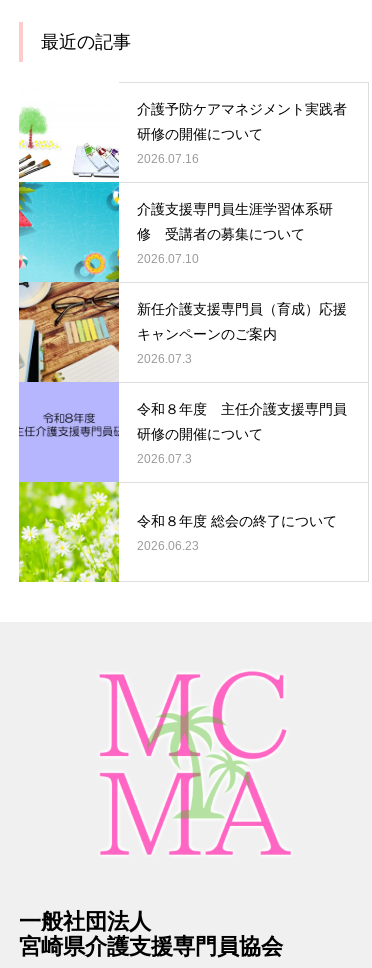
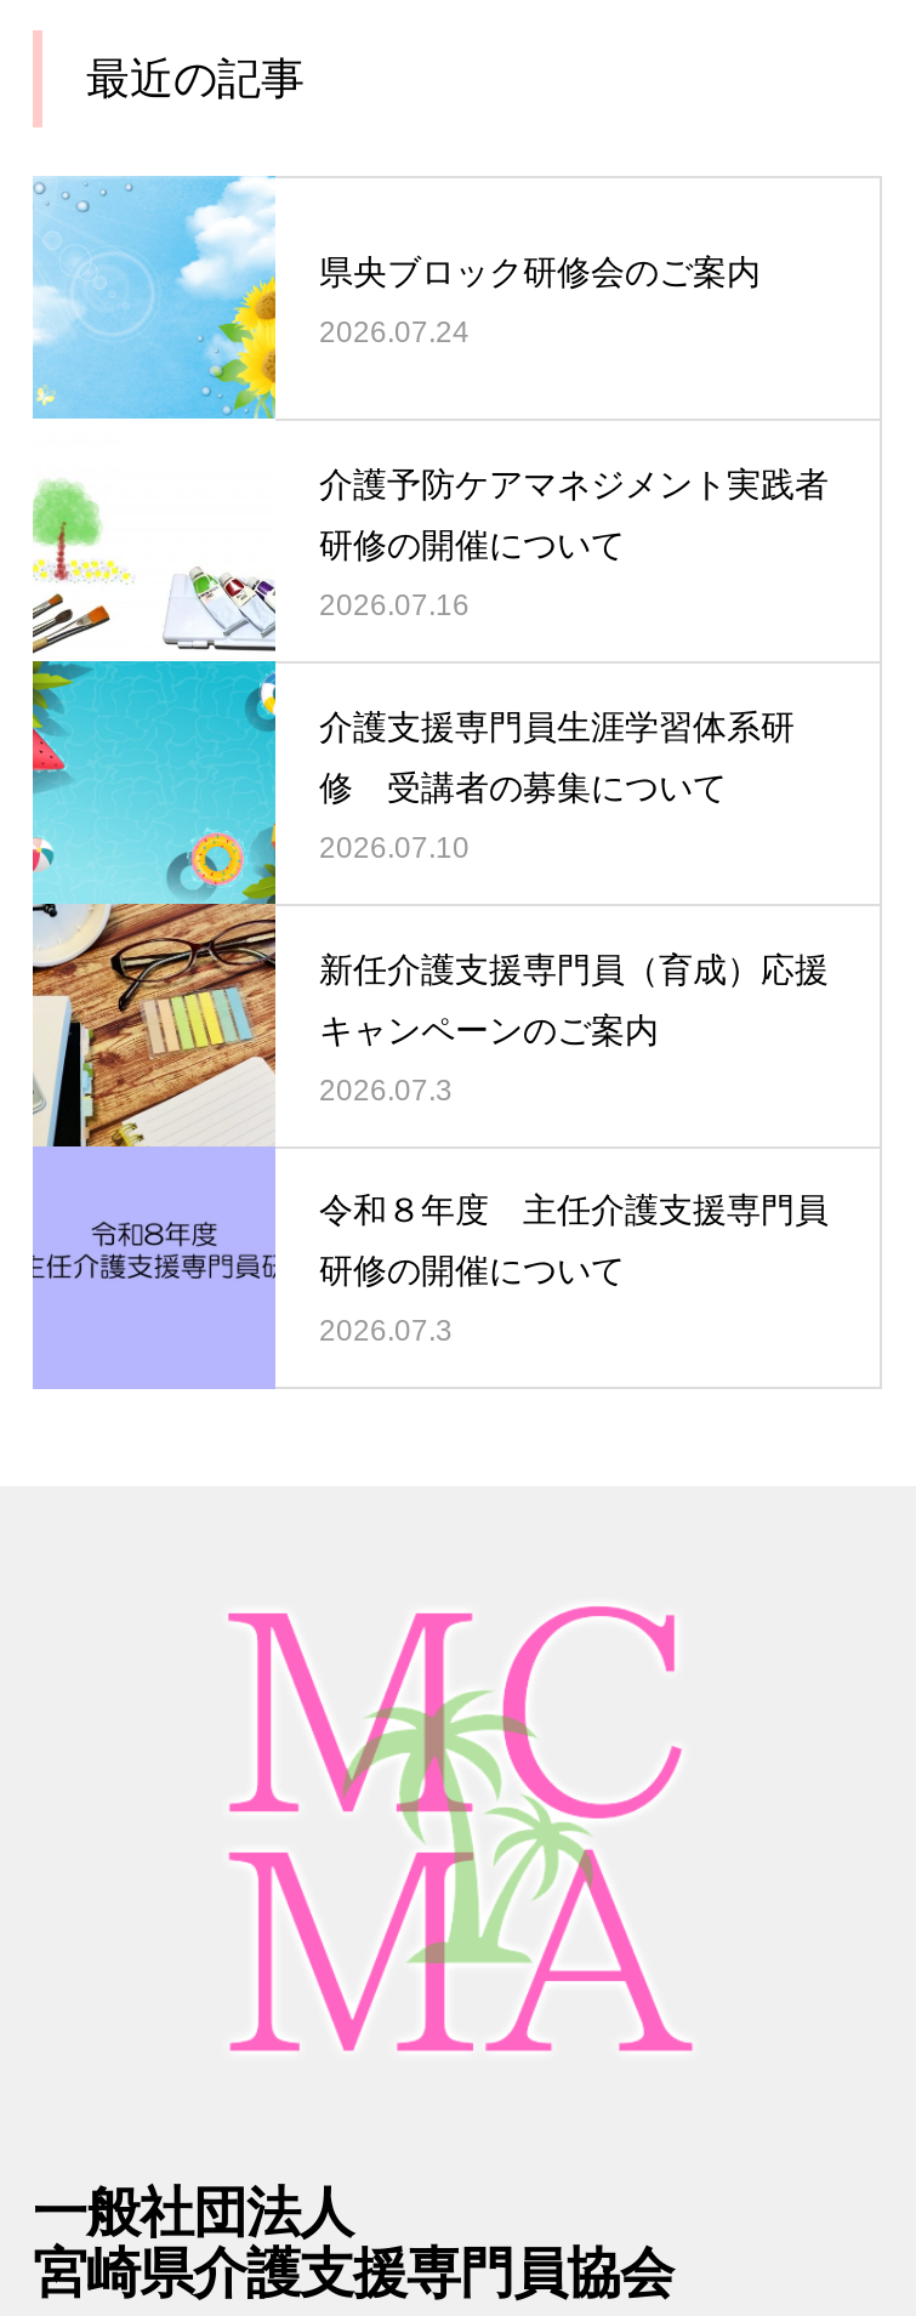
none -> [30,173,761,421] [image] | 県央ブロック研修会のご案内 | 2026.07.24
moved [17,100,347,465] -> [28,463,829,1348]: [image] | 介護予防ケアマネジメント実践者 | 研修の開催について | ... | 研修の開催について | 2026.07.3
[18,481,337,583] [image] | 令和８年度 総会の終了について | 2026.06.23 -> none

